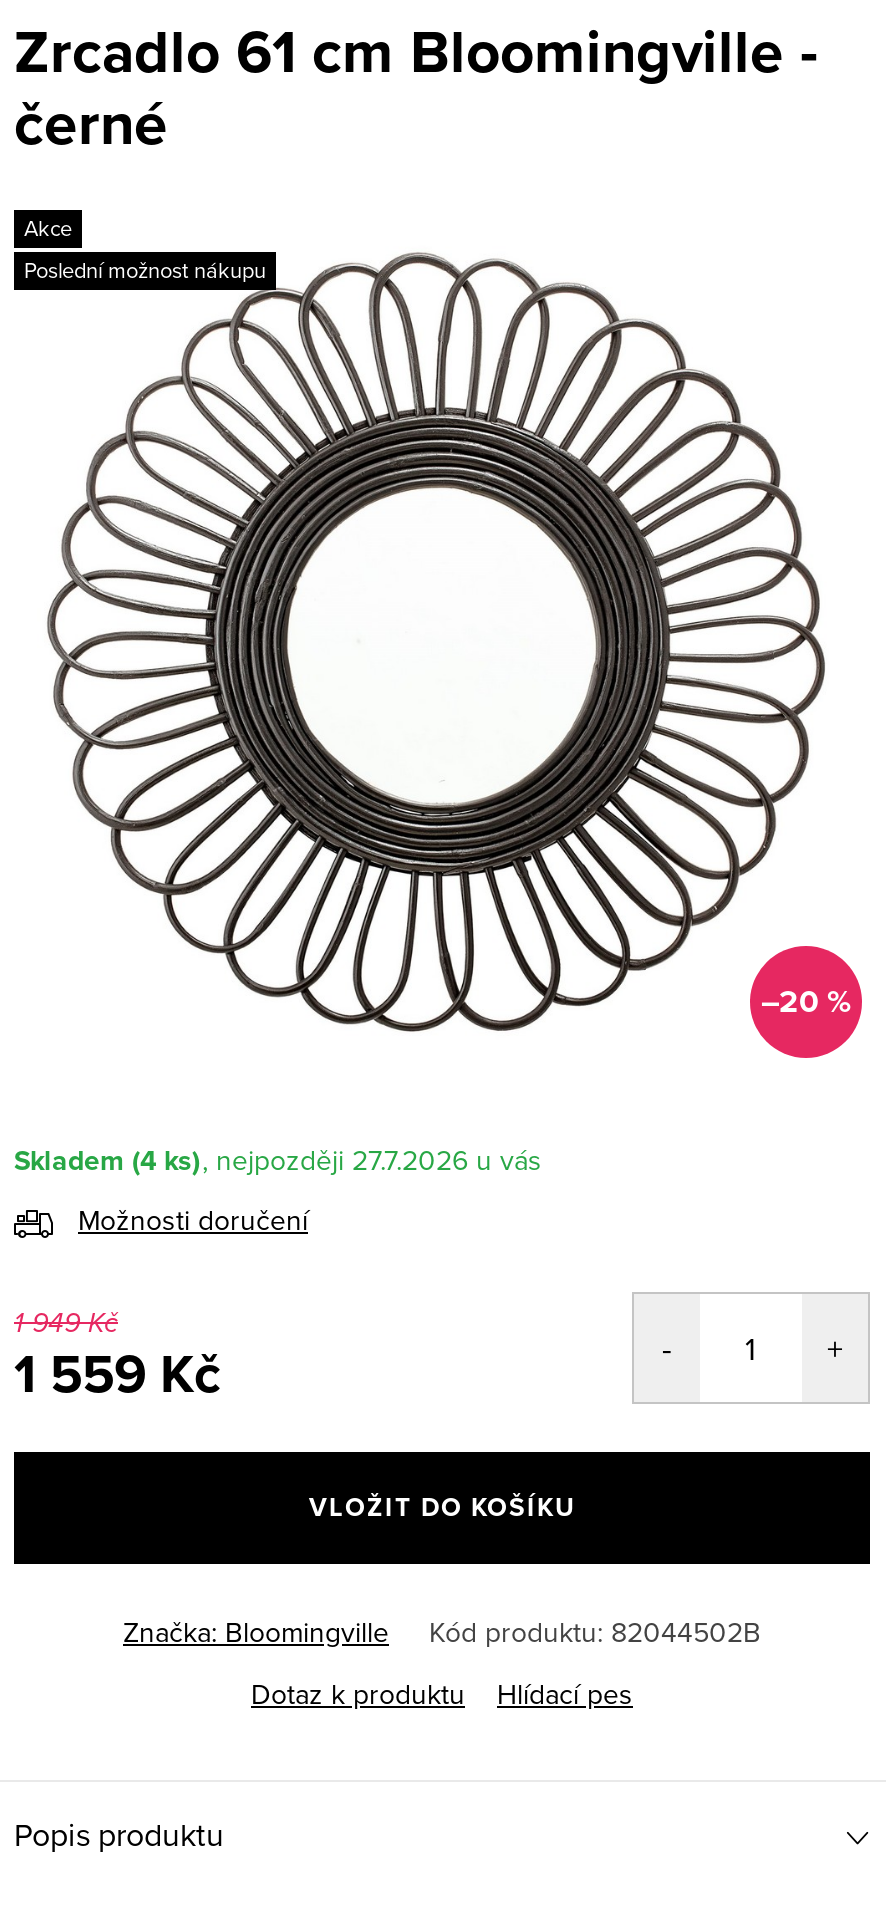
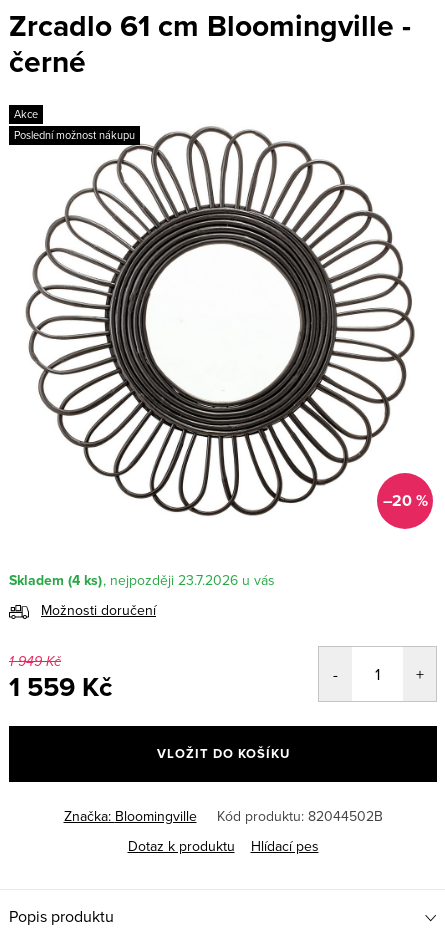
[344,1140,476,1180] 27.7.2026 -> [174,570,242,590] 23.7.2026

